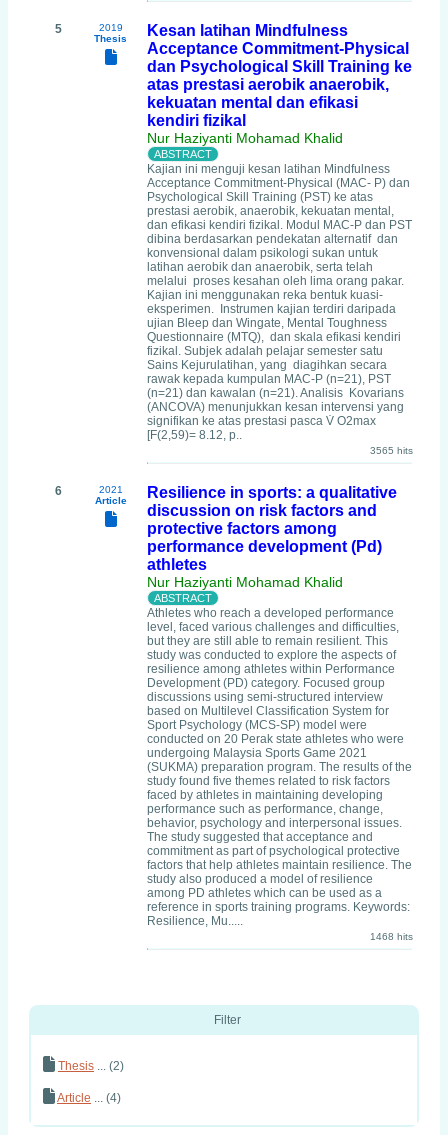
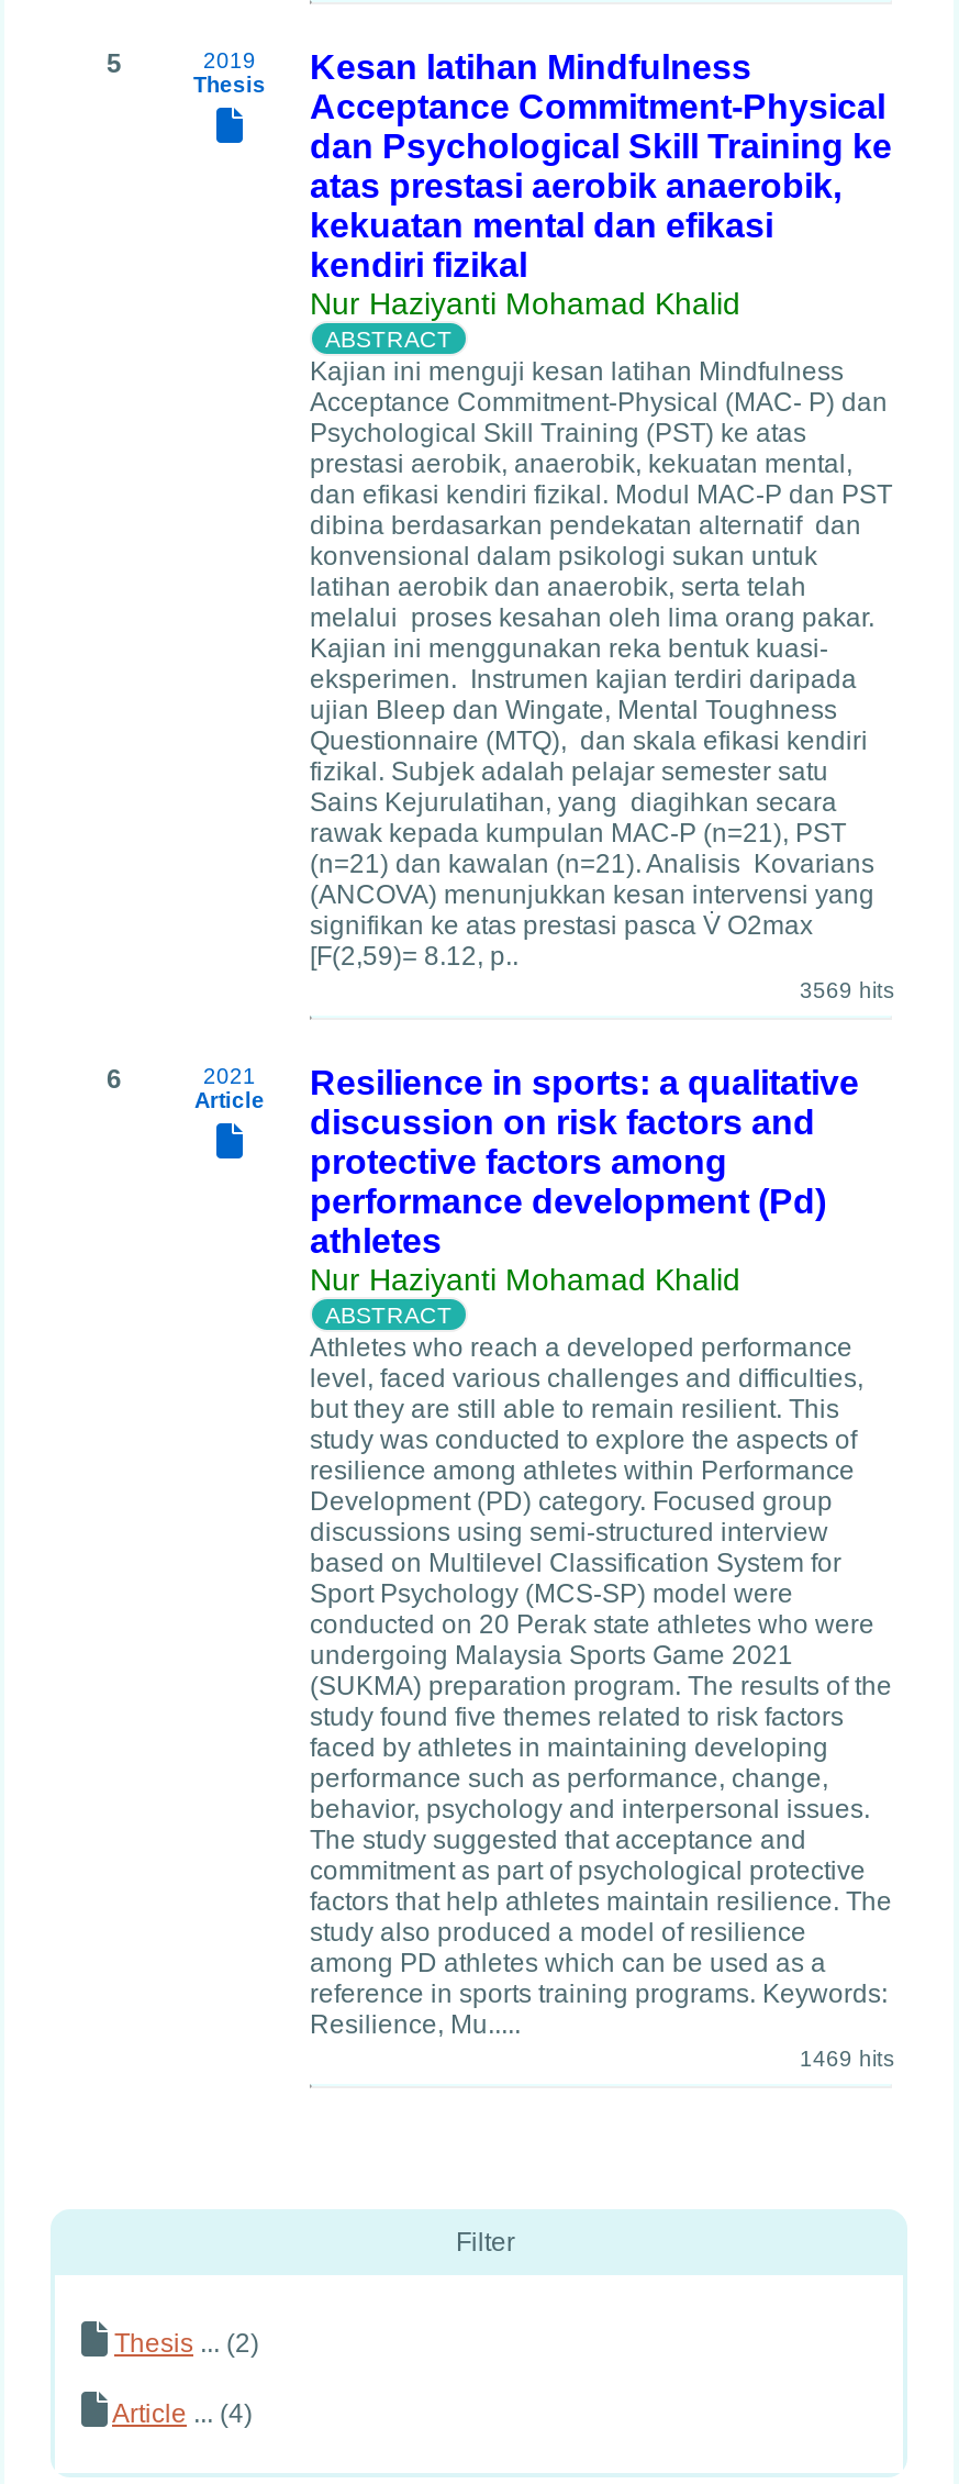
[370,445,413,456] 3565 hits -> [800,978,894,1002] 3569 hits
[370,931,413,942] 1468 hits -> [800,2047,894,2071] 1469 hits

